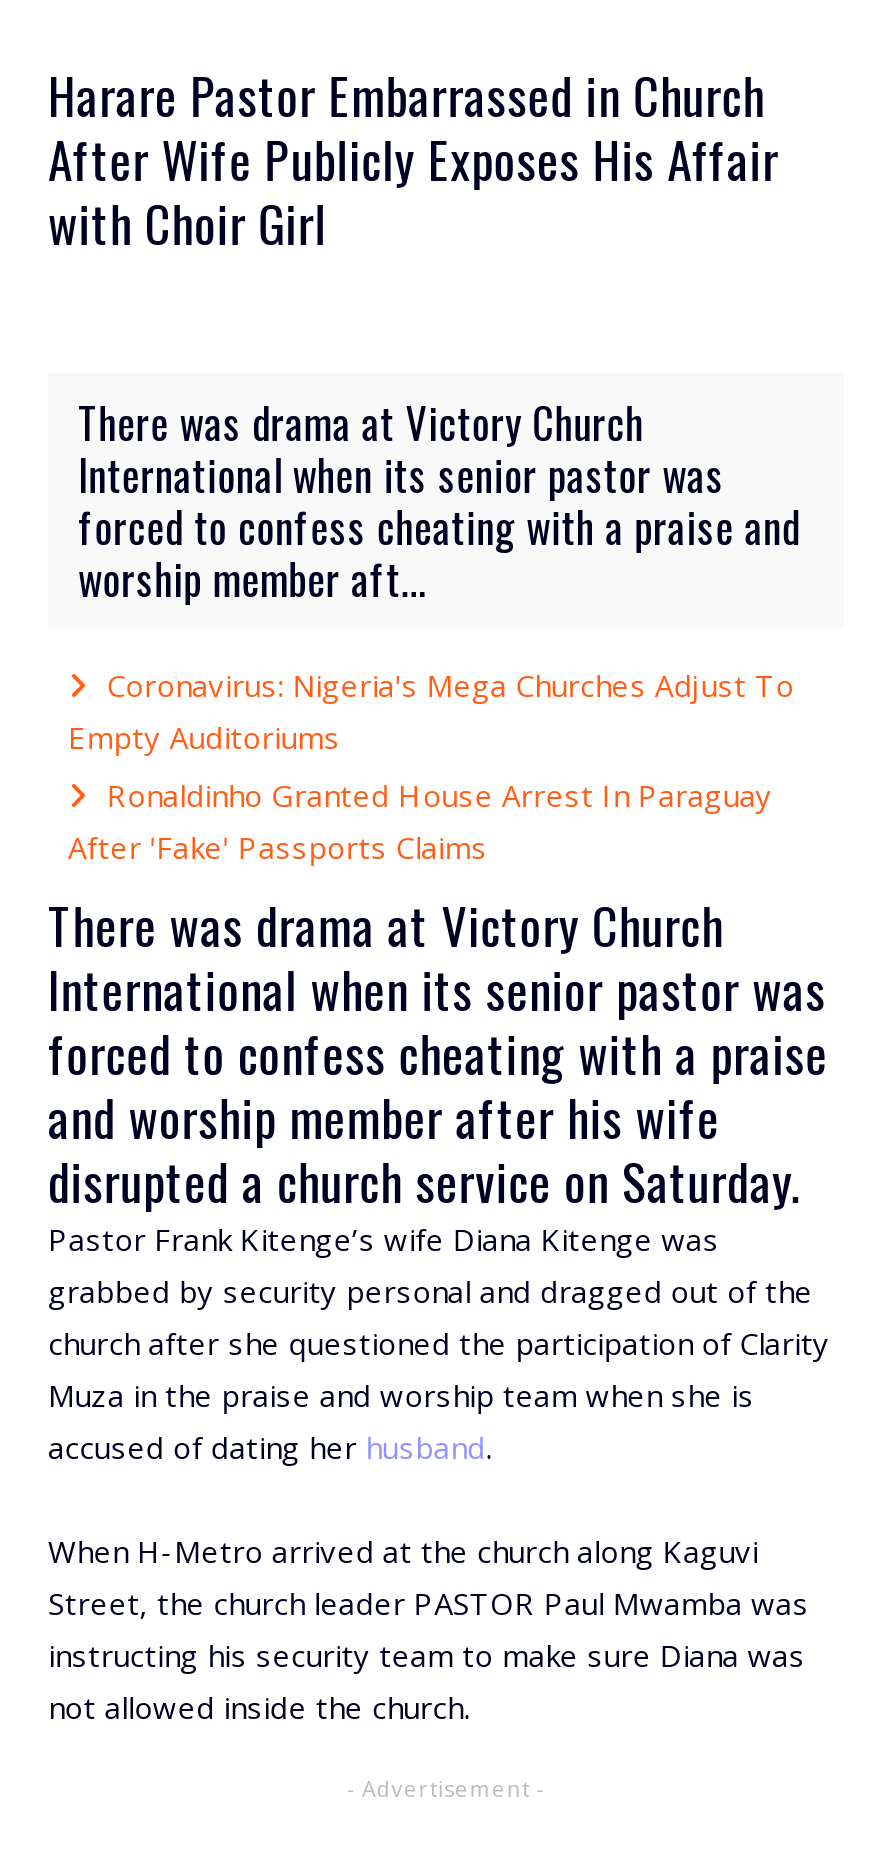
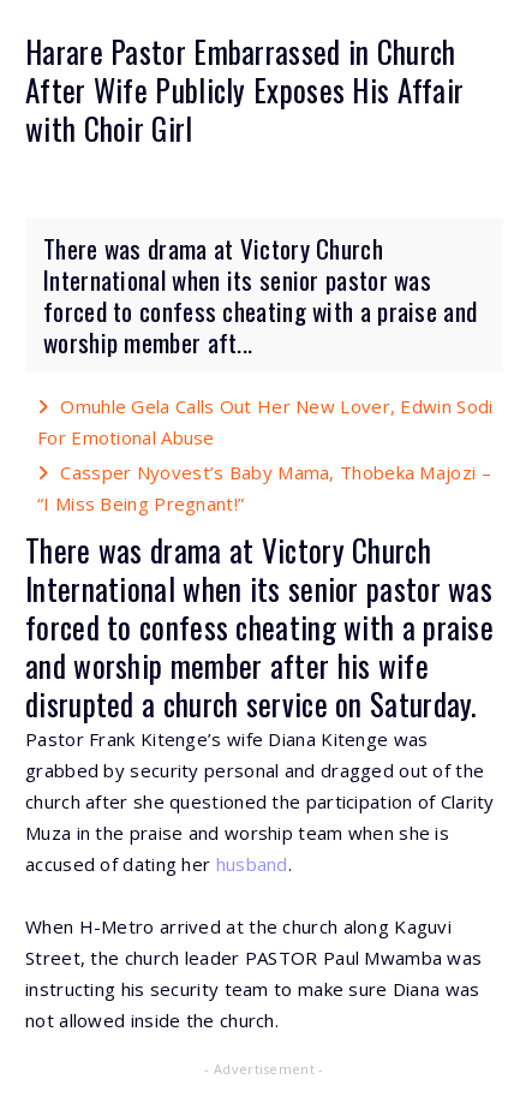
[68,665,794,867] Coronavirus: Nigeria's Mega Churches Adjust To | Empty Auditoriums | Ronaldinho Granted House Arrest In Paraguay | After 'Fake' Passports Claims -> [37,394,493,515] Omuhle Gela Calls Out Her New Lover, Edwin Sodi | For Emotional Abuse | Cassper Nyovest’s Baby Mama, Thobeka Majozi – | “I Miss Being Pregnant!”

